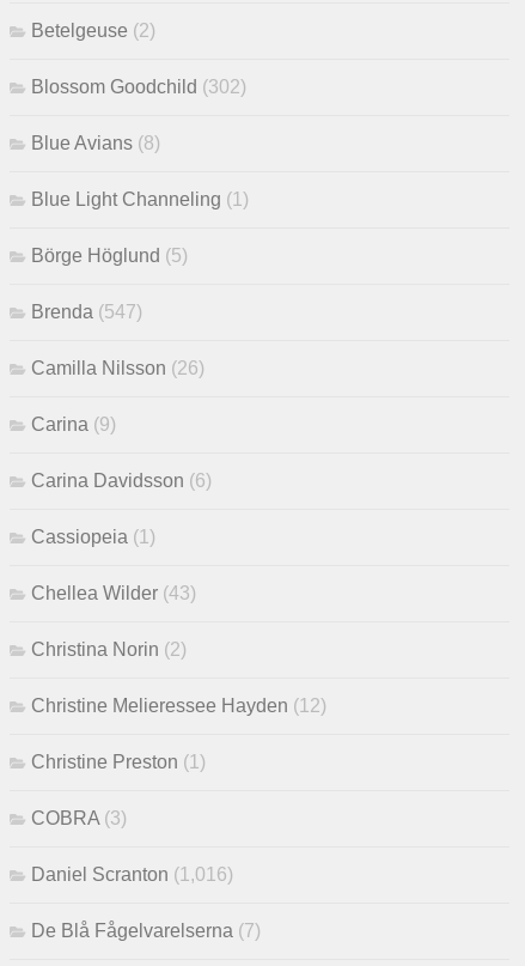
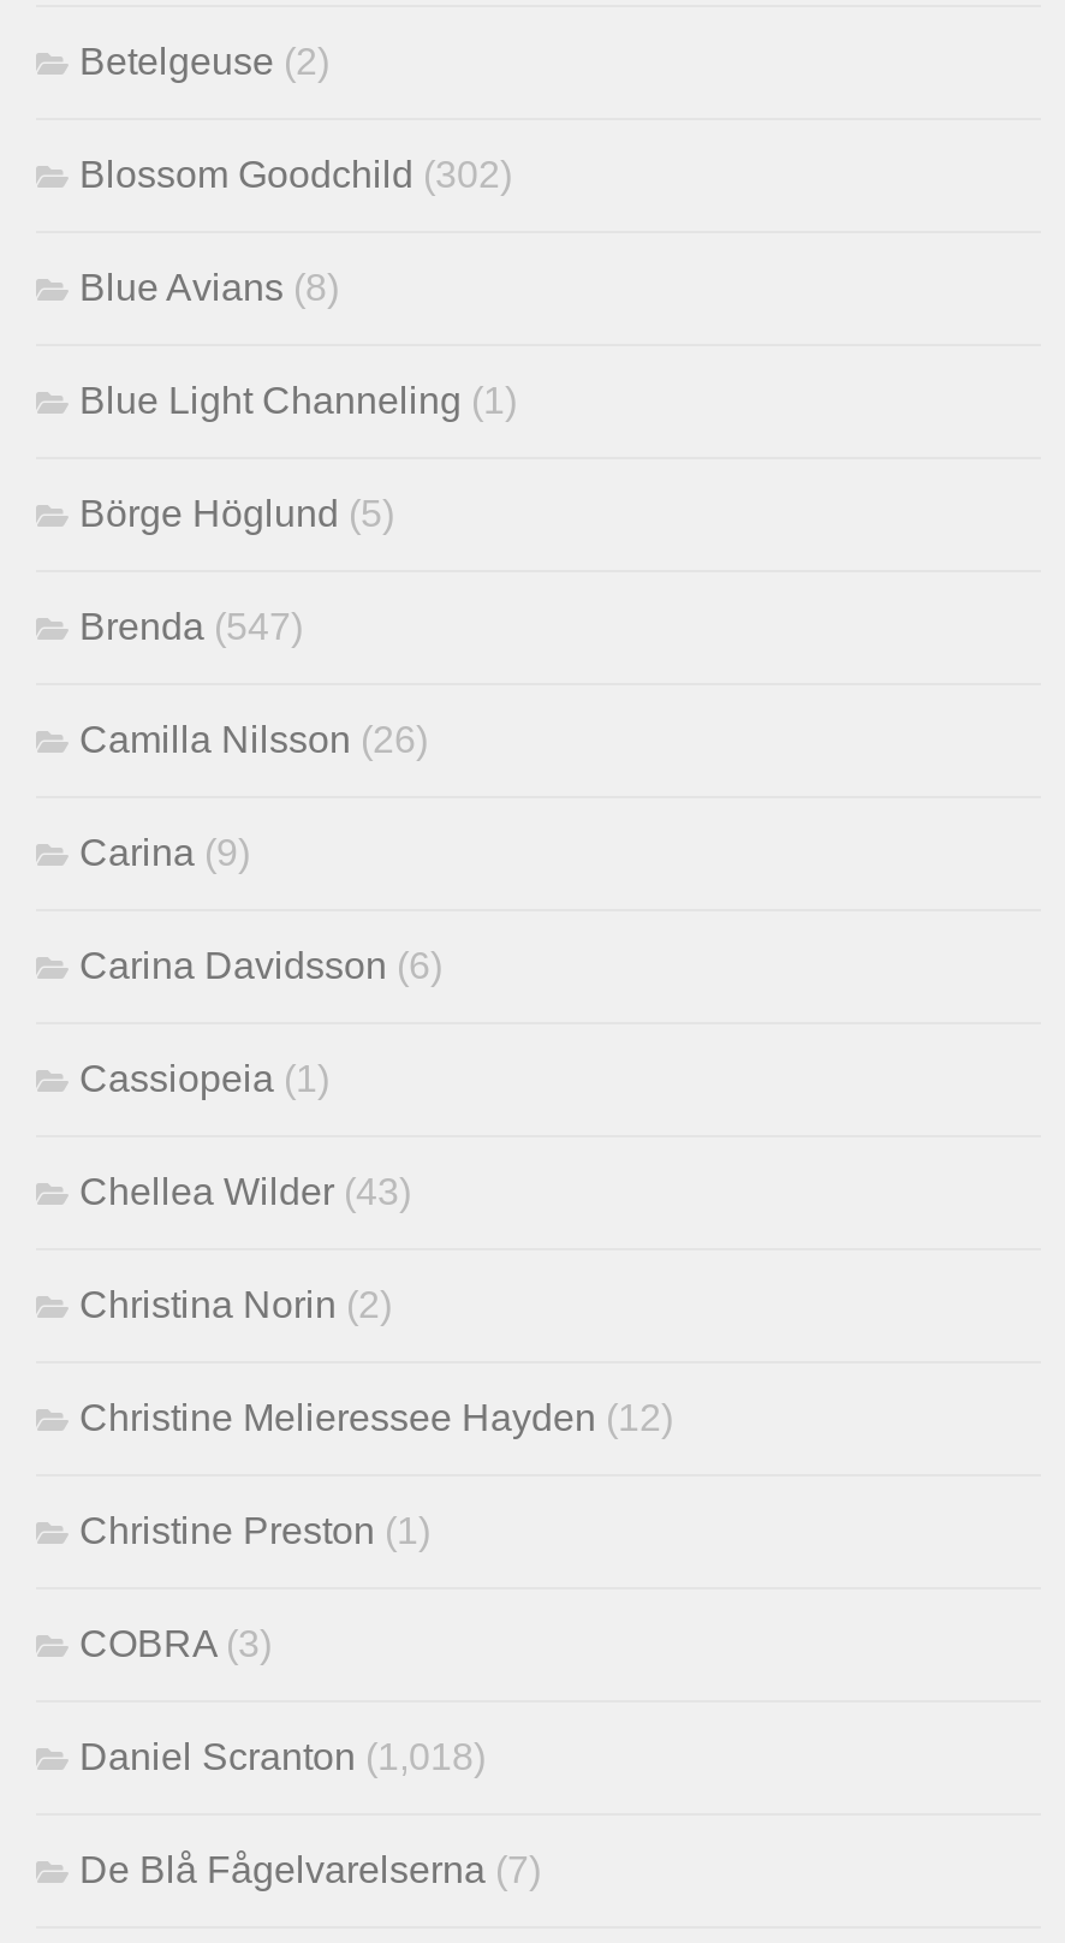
[31,865,233,885] Daniel Scranton (1,016) -> [79,1737,486,1778] Daniel Scranton (1,018)

